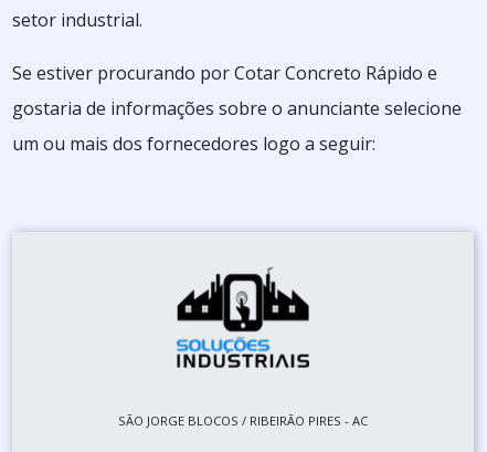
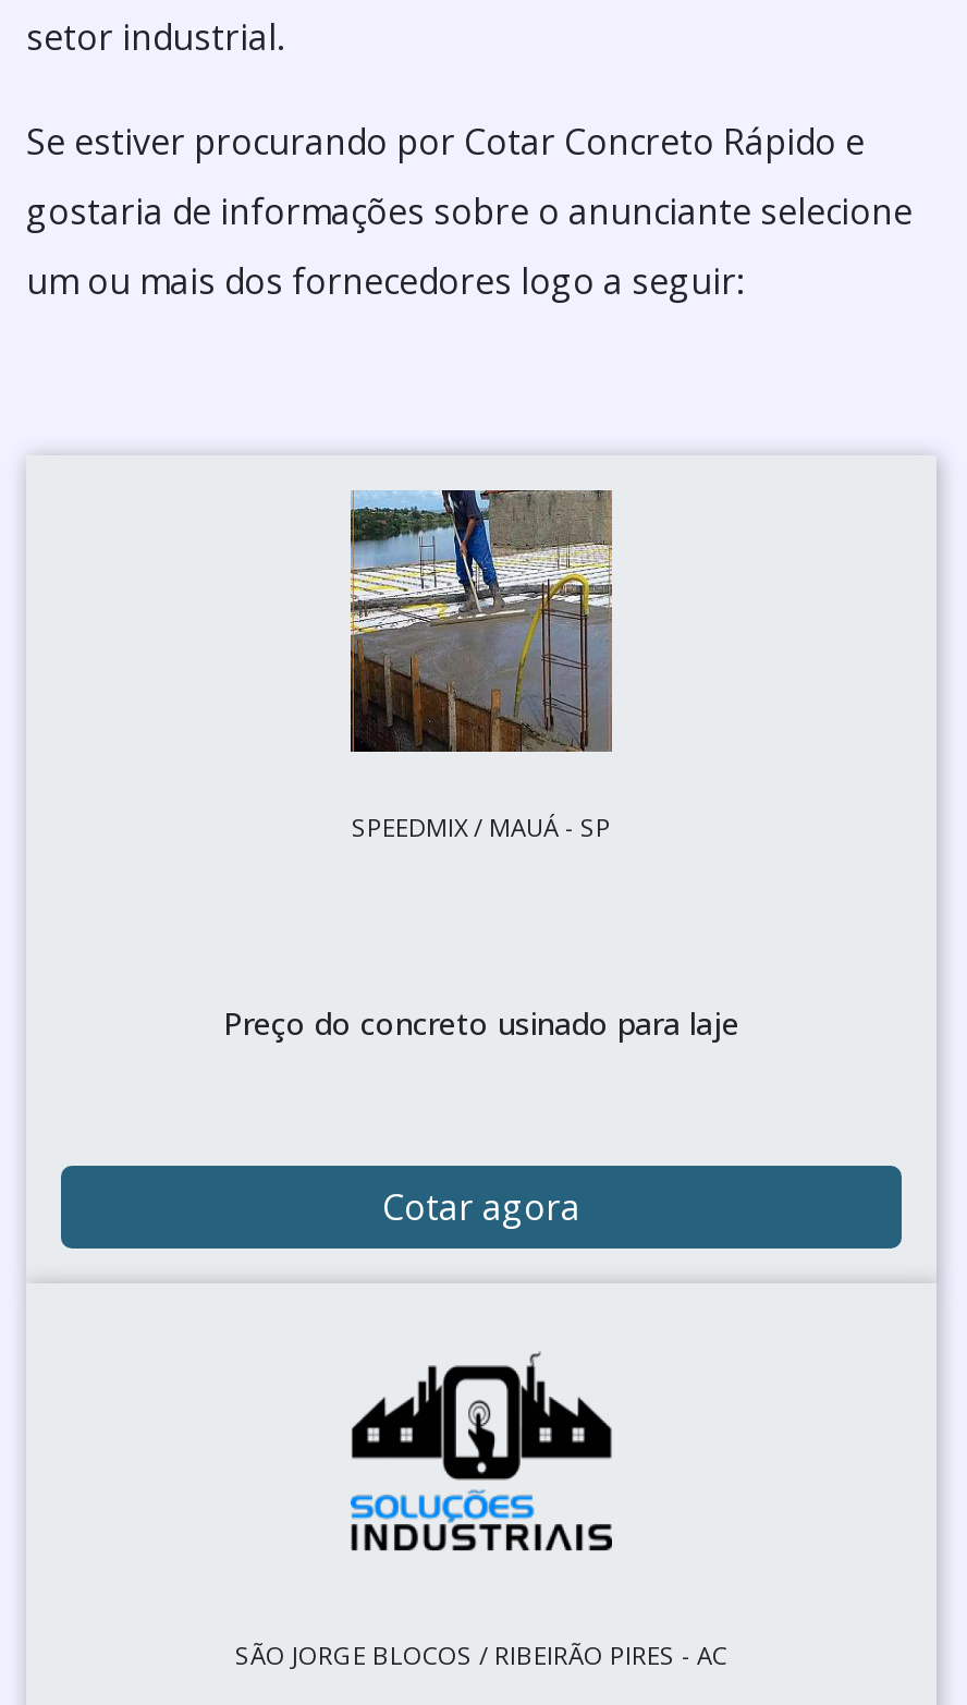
none -> [223,1002,739,1043] Preço do concreto usinado para laje
none -> [348,488,614,843] [image] | SPEEDMIX / MAUÁ - SP
none -> [382,1182,580,1230] Cotar agora

